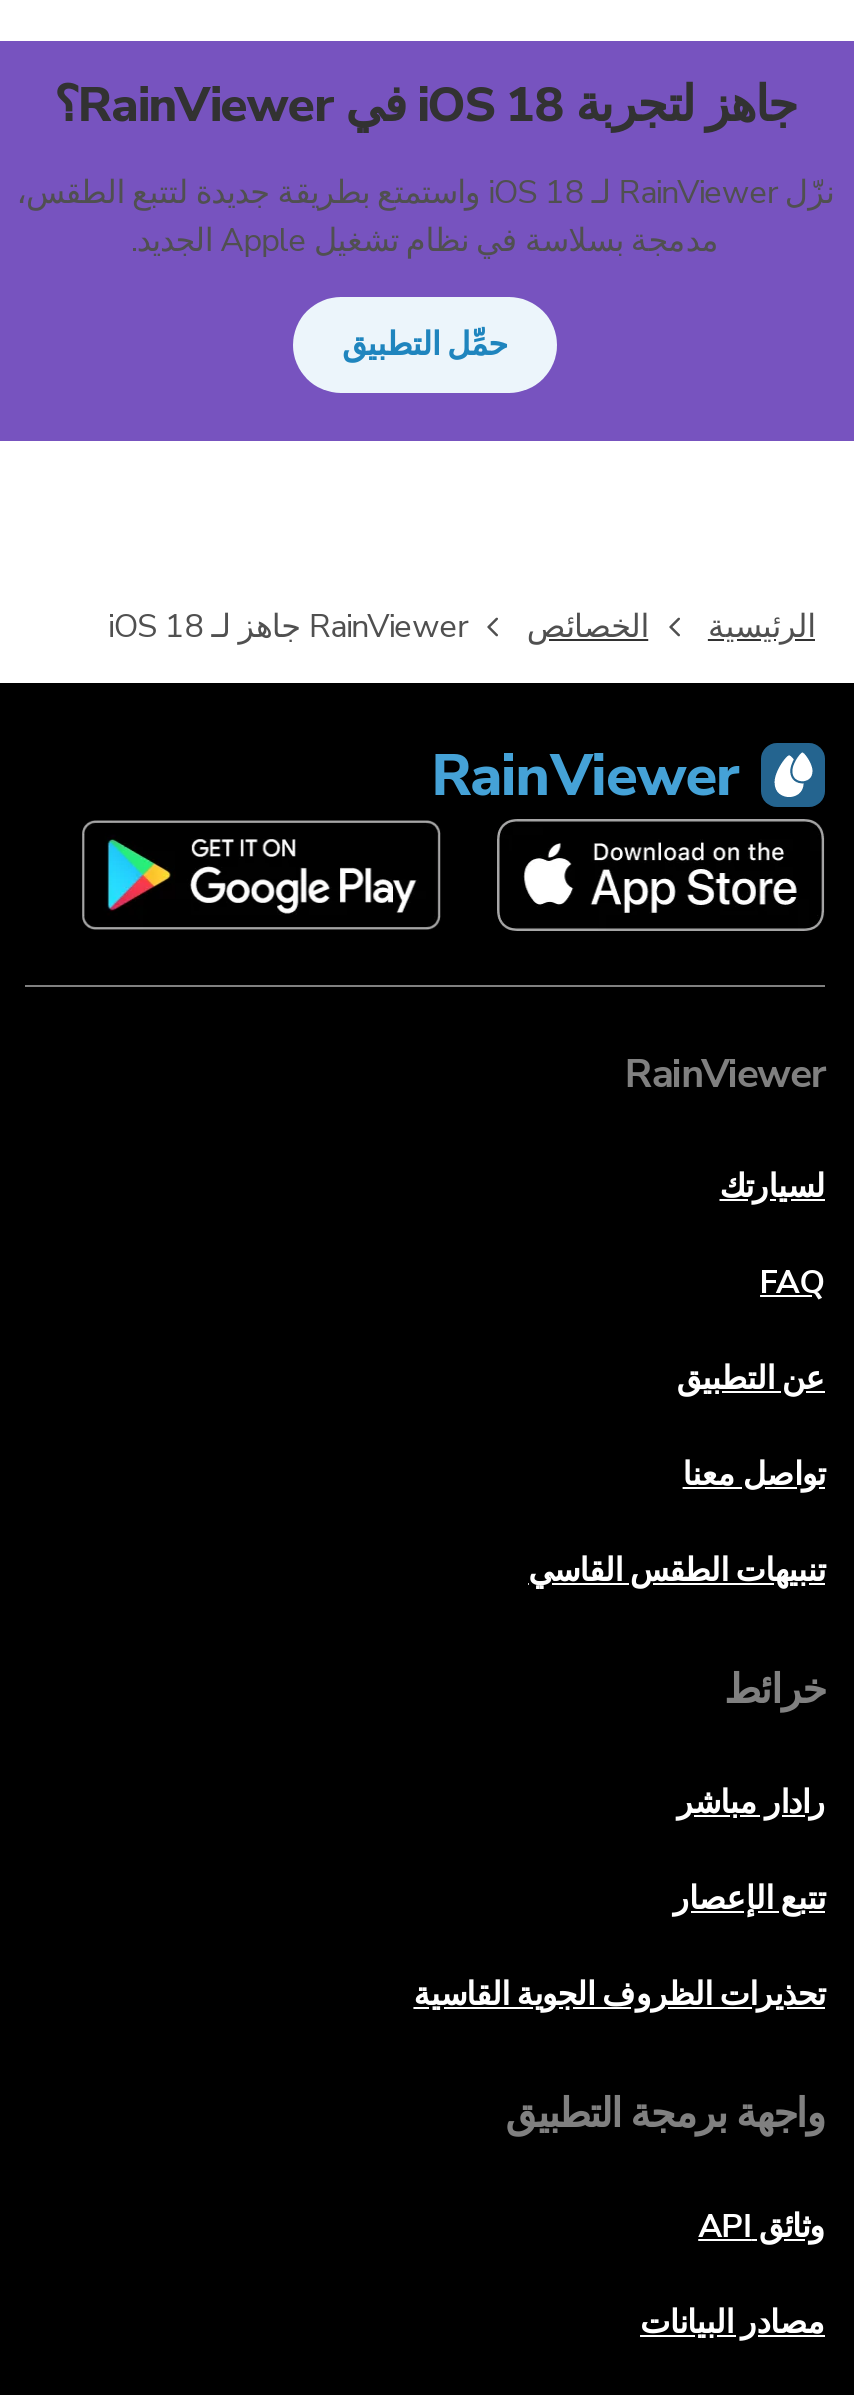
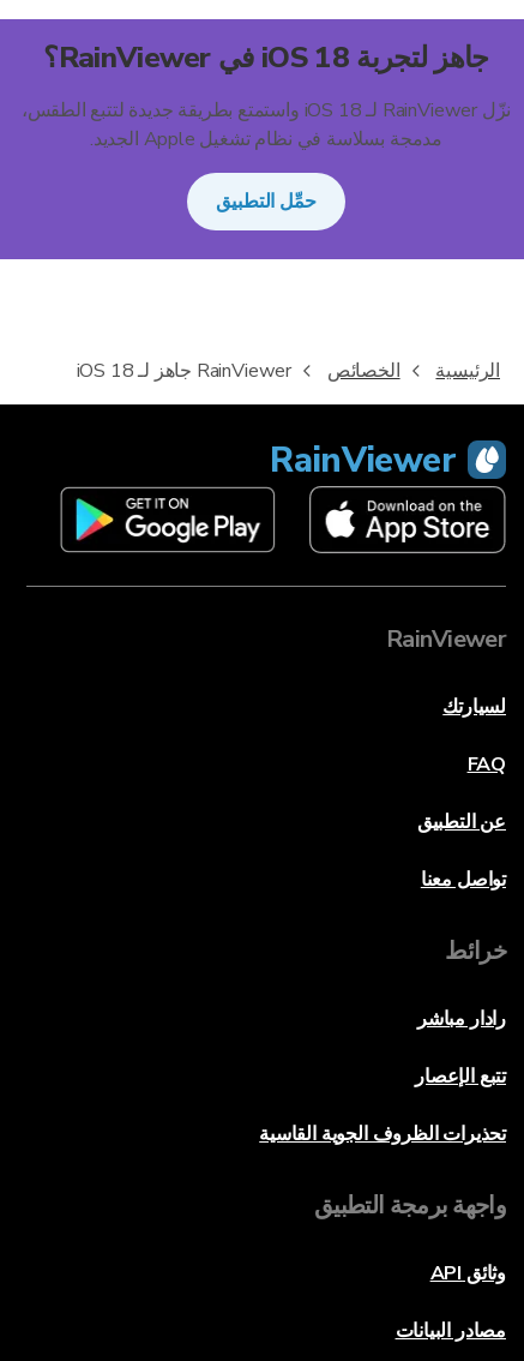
[528,1549,825,1593] تنبيهات الطقس القاسي -> none

